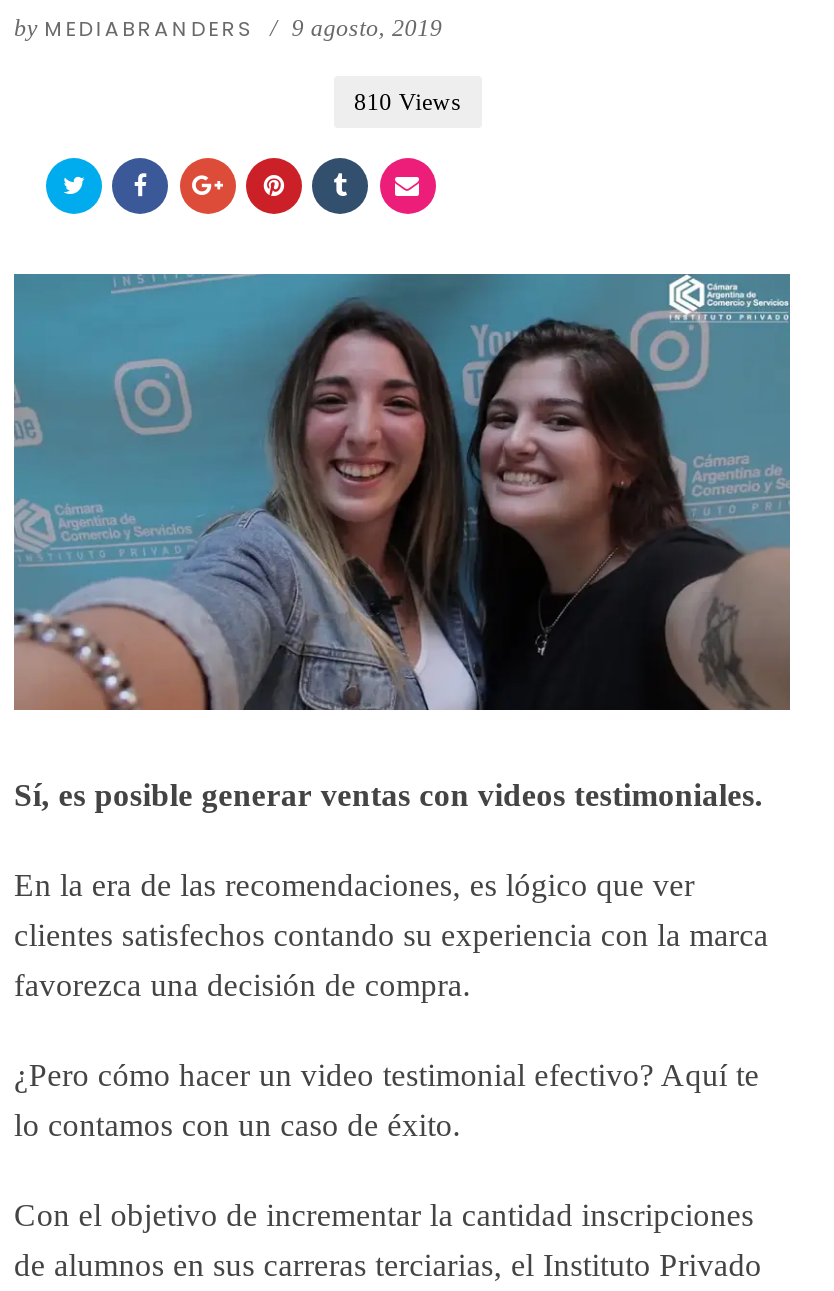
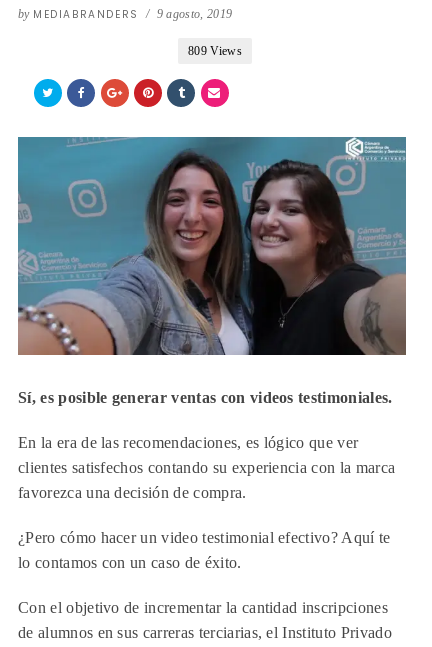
[354,87,462,115] 810 Views -> [188,43,242,57] 809 Views

